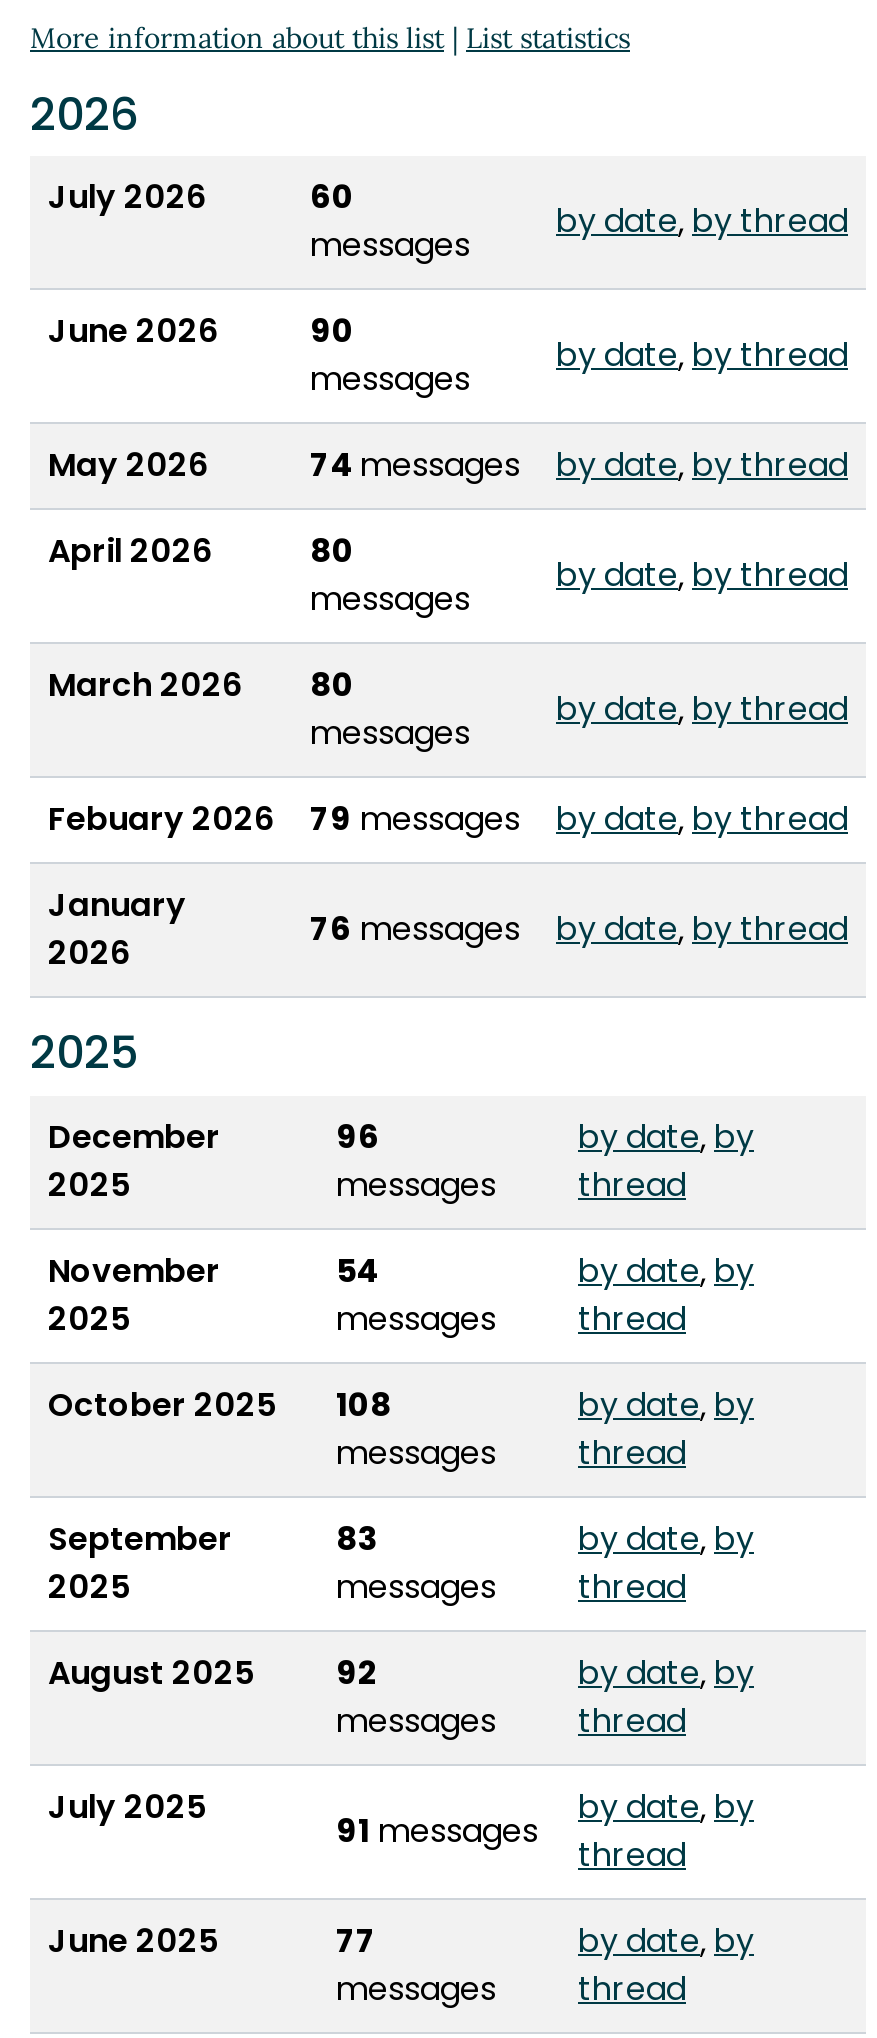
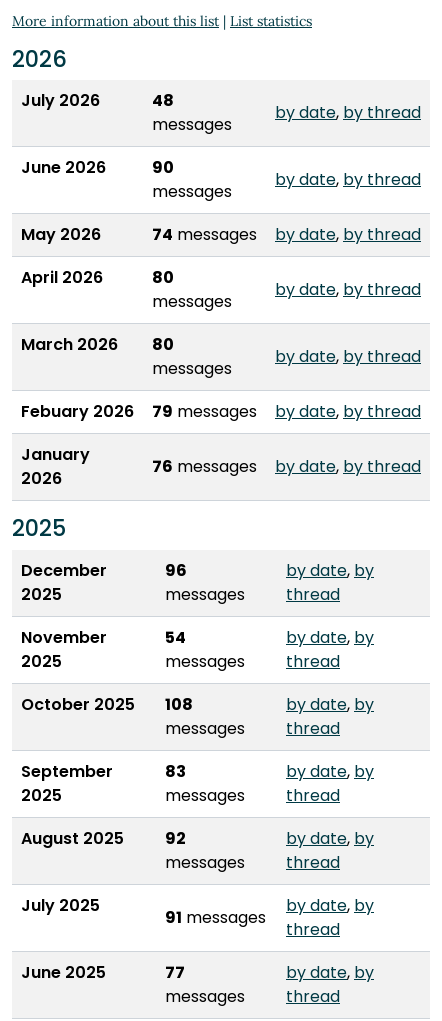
[310,175,354,221] 60 -> [152,89,174,112] 48

